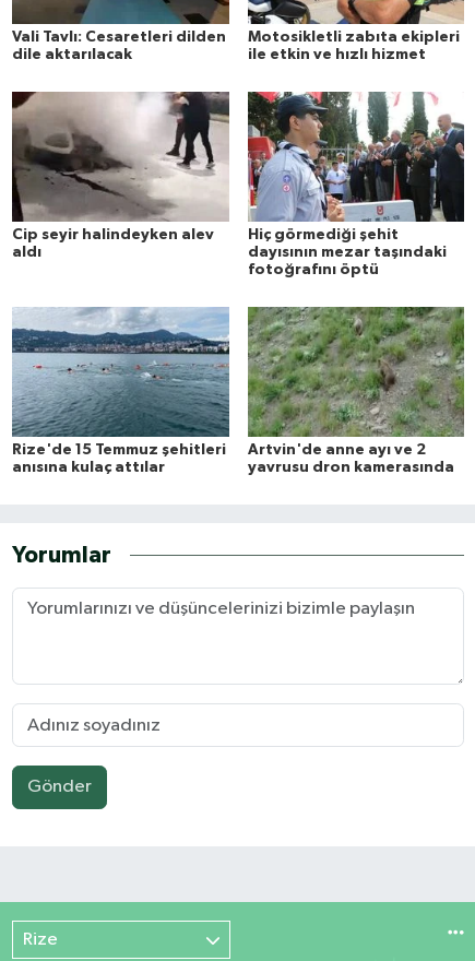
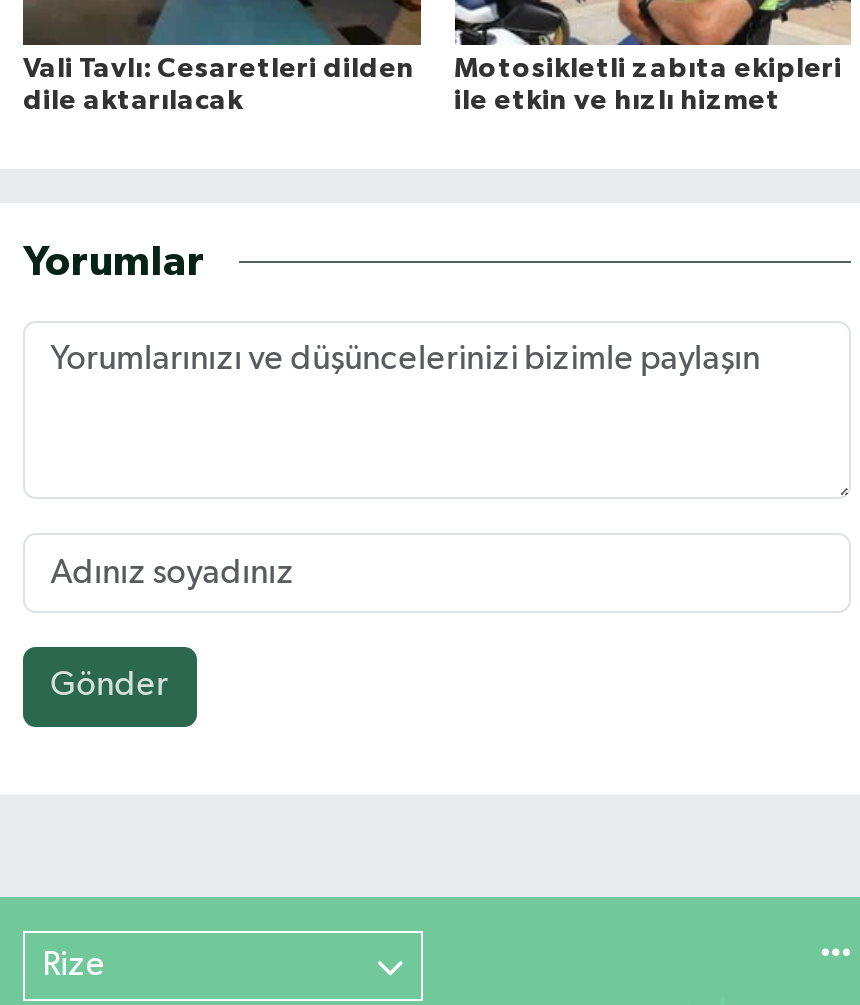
[12,91,229,260] [image] | Cip seyir halindeyken alev | aldı -> none
[247,91,465,278] [image] | Hiç görmediği şehit | dayısının mezar taşındaki | fotoğrafını öptü -> none
[11,306,230,475] [image] | Rize'de 15 Temmuz şehitleri | anısına kulaç attılar -> none
[247,306,464,475] [image] | Artvin'de anne ayı ve 2 | yavrusu dron kamerasında -> none

